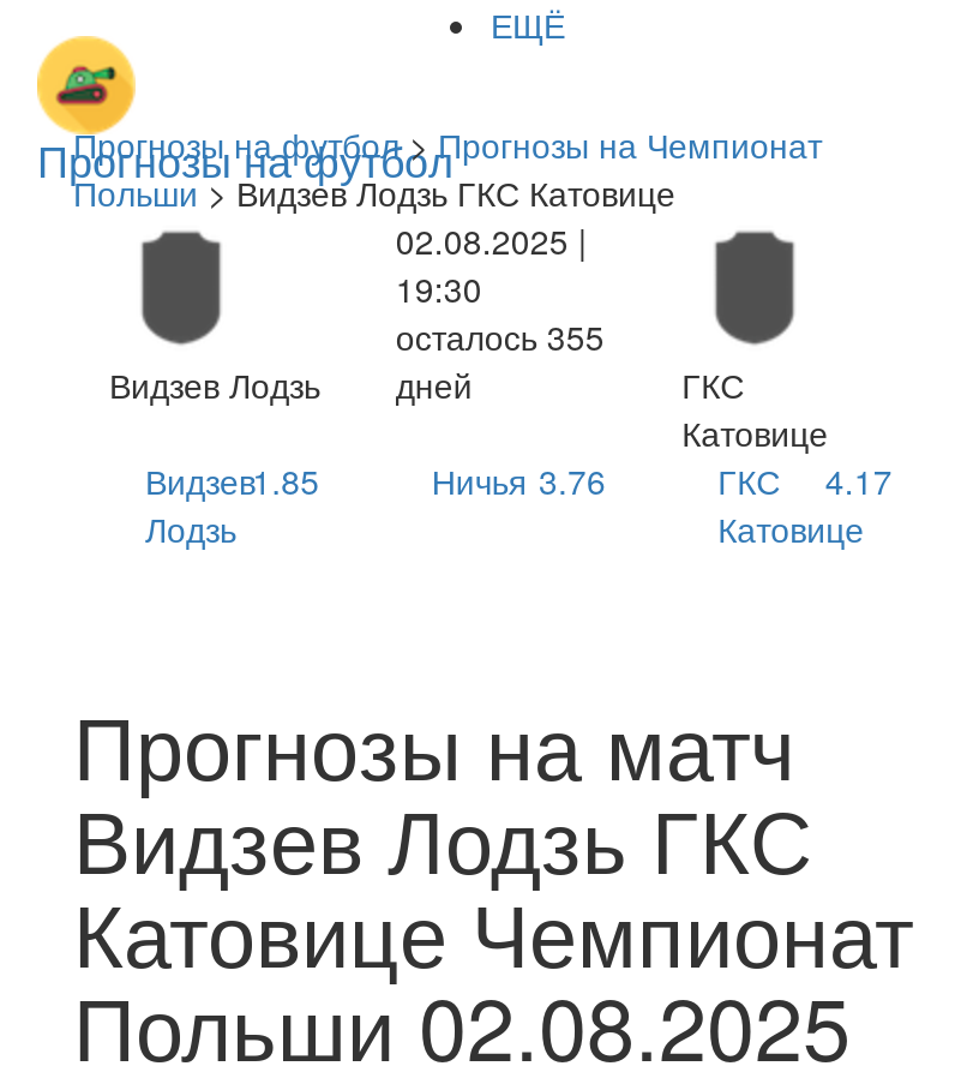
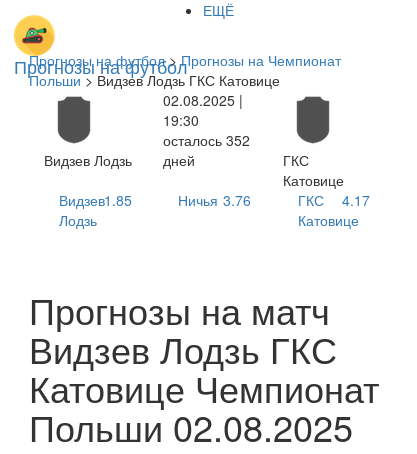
[395,312,604,360] осталось 355 -> [163,130,250,150] осталось 352

